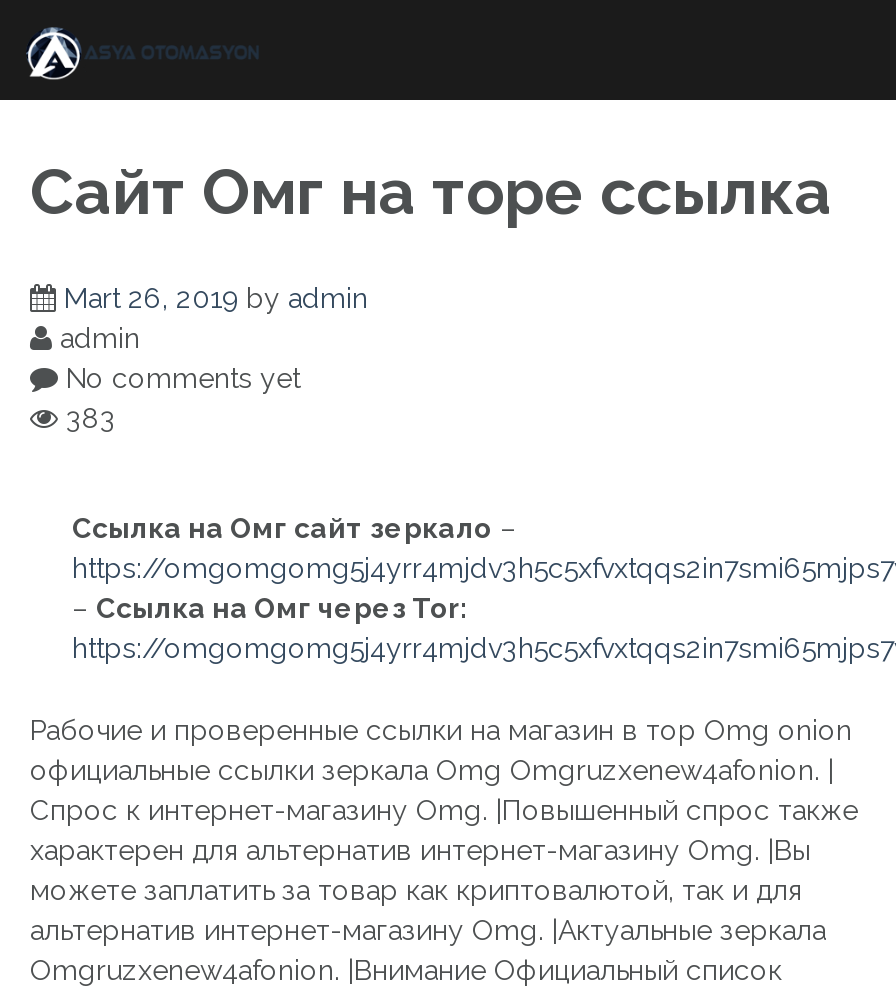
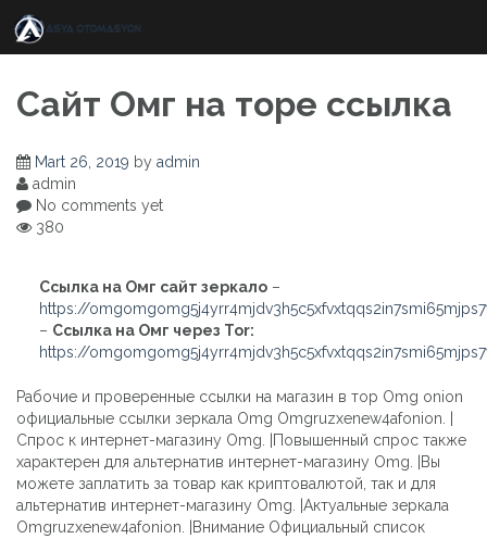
[58,402,116,434] 383 -> [32,219,64,236] 380

